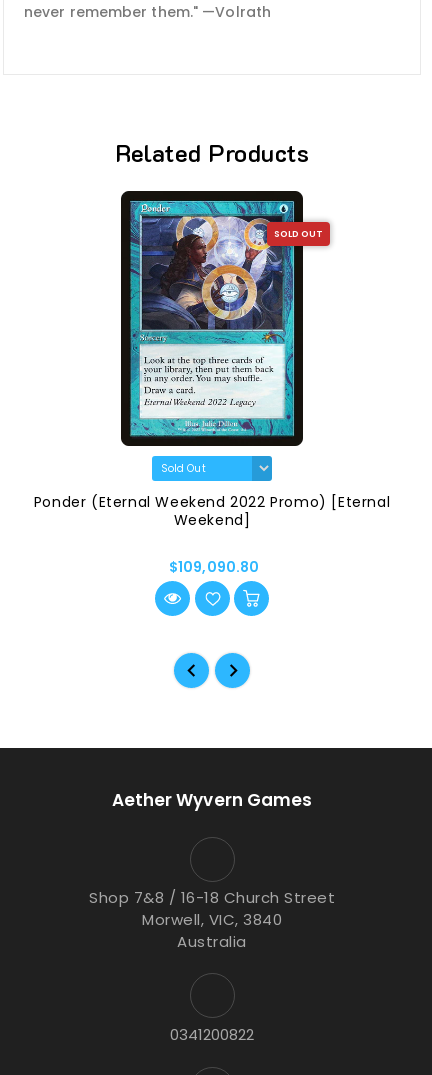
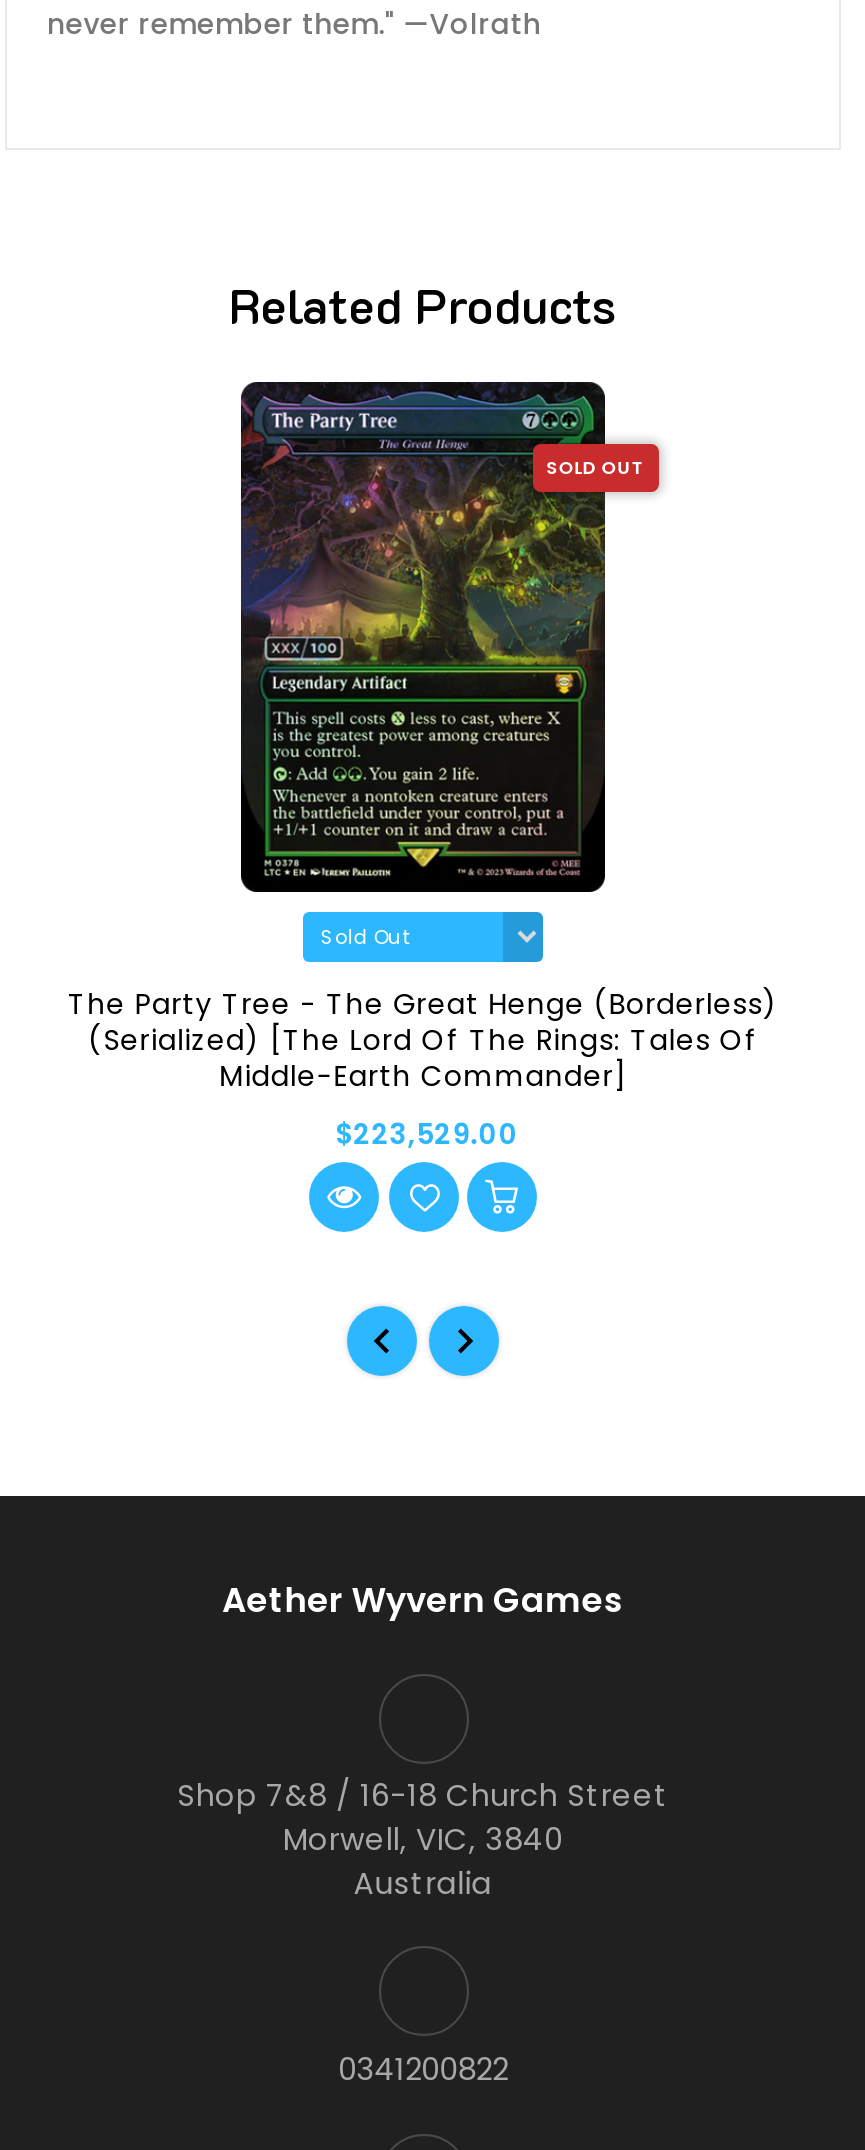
[121,193,303,438] [image] -> [241,384,605,876] [image]
[34,492,390,577] Ponder (Eternal Weekend 2022 Promo) [Eternal | Weekend] | $109,090.80 -> [68,984,778,1154] The Party Tree - The Great Henge (Borderless) | (Serialized) [The Lord Of The Rings: Tales Of | Middle-Earth Commander] | $223,529.00

